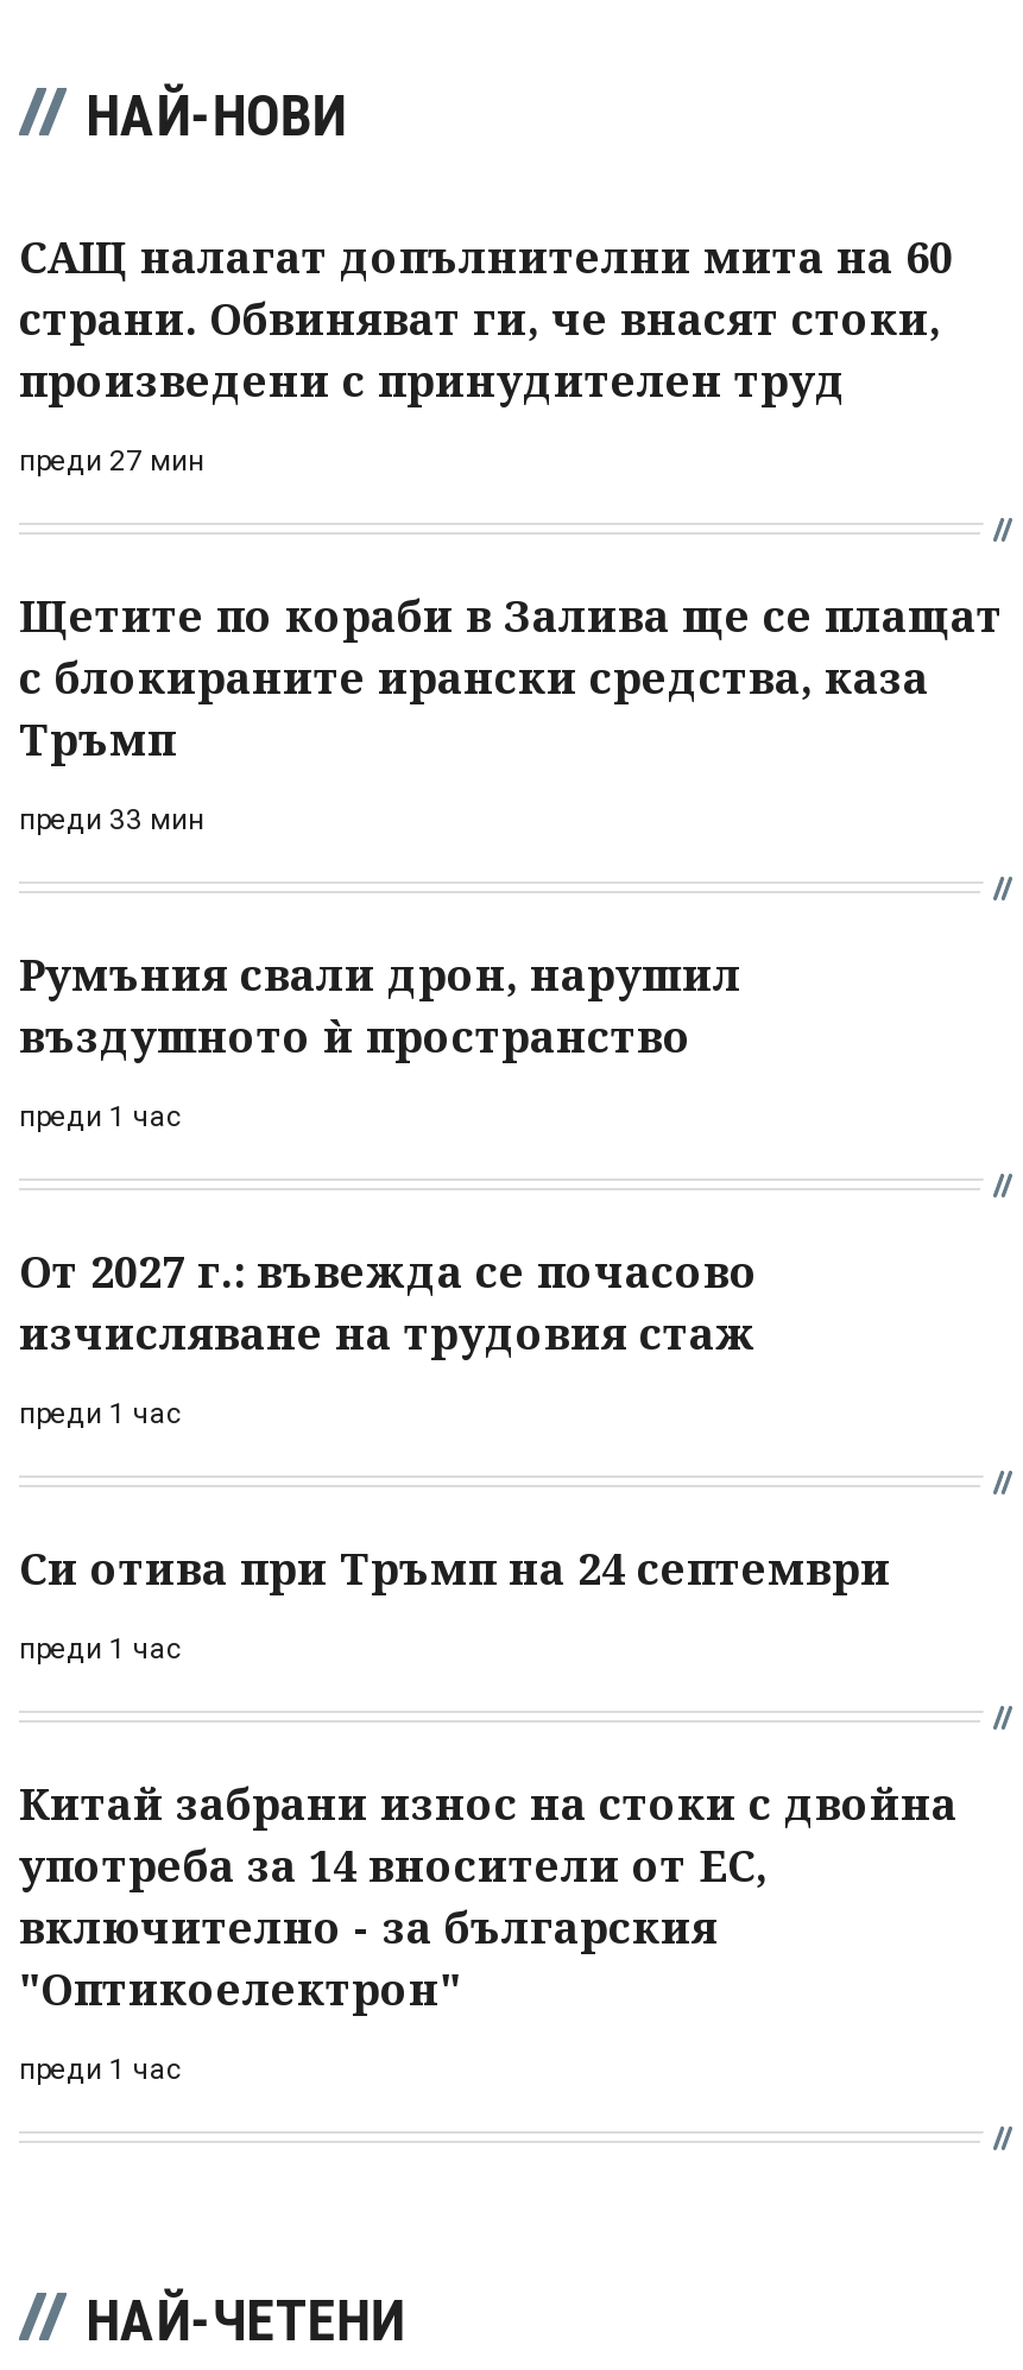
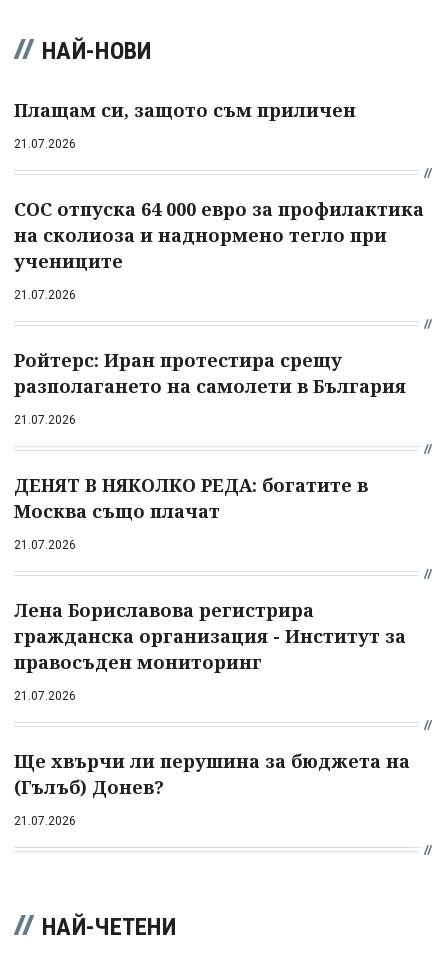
[19,228,953,408] САЩ налагат допълнителни мита на 60 | страни. Обвиняват ги, че внасят стоки, | произведени с принудителен труд -> [14,98,356,122] Плащам си, защото съм приличен
[19,444,204,477] преди 27 мин -> [14,137,76,151] 21.07.2026
[19,586,1003,767] Щетите по кораби в Залива ще се плащат | с блокираните ирански средства, каза | Тръмп -> [14,197,424,273] СОС отпуска 64 000 евро за профилактика | на сколиоза и наднормено тегло при | учениците
[19,803,204,836] преди 33 мин -> [14,288,76,302] 21.07.2026
[19,945,741,1064] Румъния свали дрон, нарушил | въздушното ѝ пространство -> [14,348,406,398] Ройтерс: Иран протестира срещу | разполагането на самолети в България
[19,1100,183,1133] преди 1 час -> [14,413,76,427] 21.07.2026
[19,1242,758,1361] От 2027 г.: въвежда се почасово | изчисляване на трудовия стаж -> [14,473,368,523] ДЕНЯТ В НЯКОЛКО РЕДА: богатите в | Москва също плачат
[19,1397,183,1430] преди 1 час -> [14,538,76,552] 21.07.2026
[19,1539,891,1596] Си отива при Тръмп на 24 септември -> [14,598,406,674] Лена Бориславова регистрира | гражданска организация - Институт за | правосъден мониторинг
[19,1632,183,1665] преди 1 час -> [14,689,76,703] 21.07.2026
[19,1774,958,2017] Китай забрани износ на стоки с двойна | употреба за 14 вносители от ЕС, | включително - за българския | "Оптикоелектрон" -> [14,749,410,799] Ще хвърчи ли перушина за бюджета на | (Гълъб) Донев?
[19,2052,183,2086] преди 1 час -> [14,814,76,828] 21.07.2026

